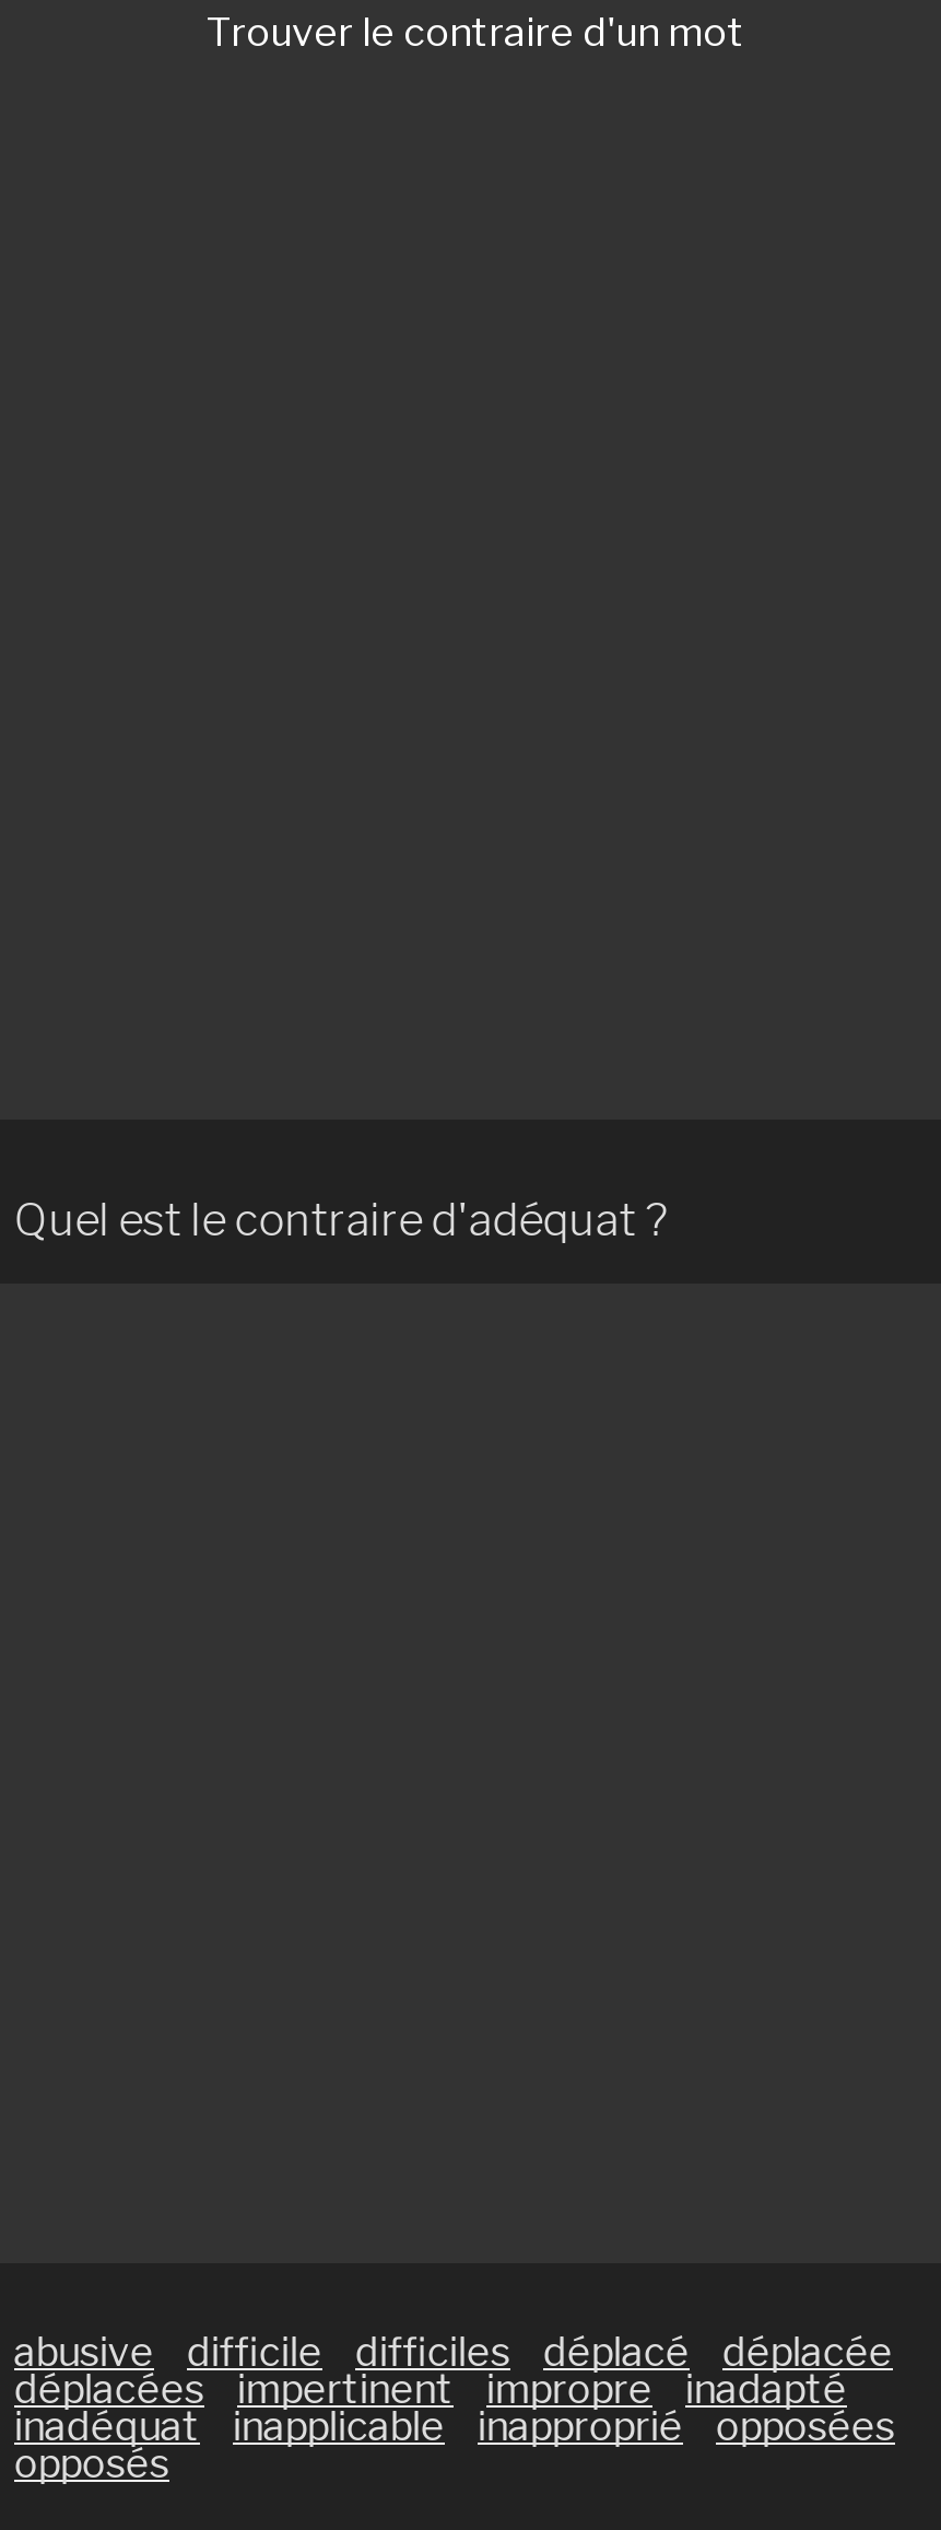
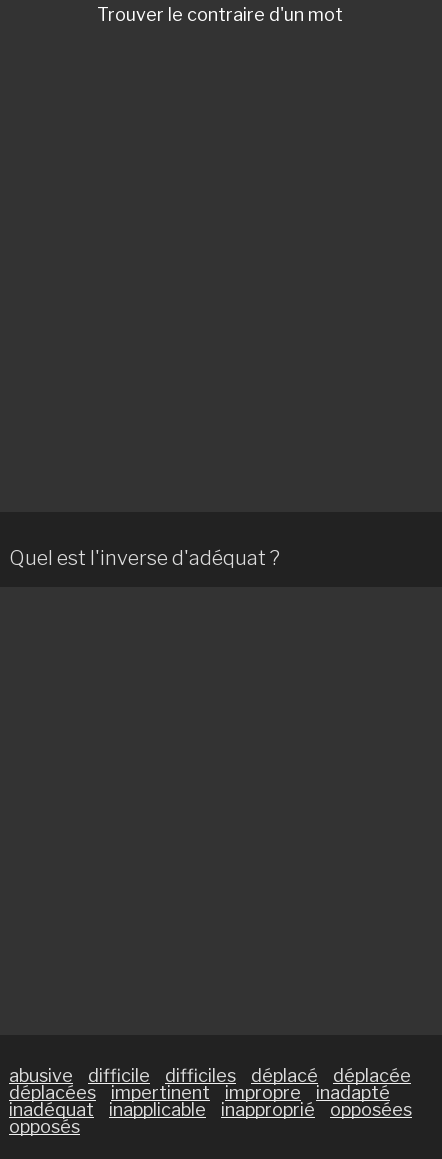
[14,1193,667,1246] Quel est le contraire d'adéquat ? -> [9,546,280,570] Quel est l'inverse d'adéquat ?

